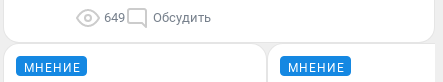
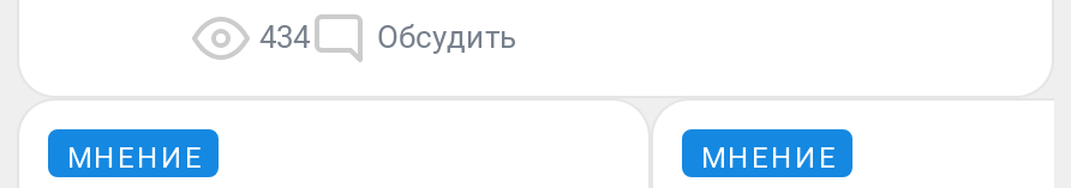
[104,10,211,25] 649 Обсудить -> [259,19,516,55] 434 Обсудить

